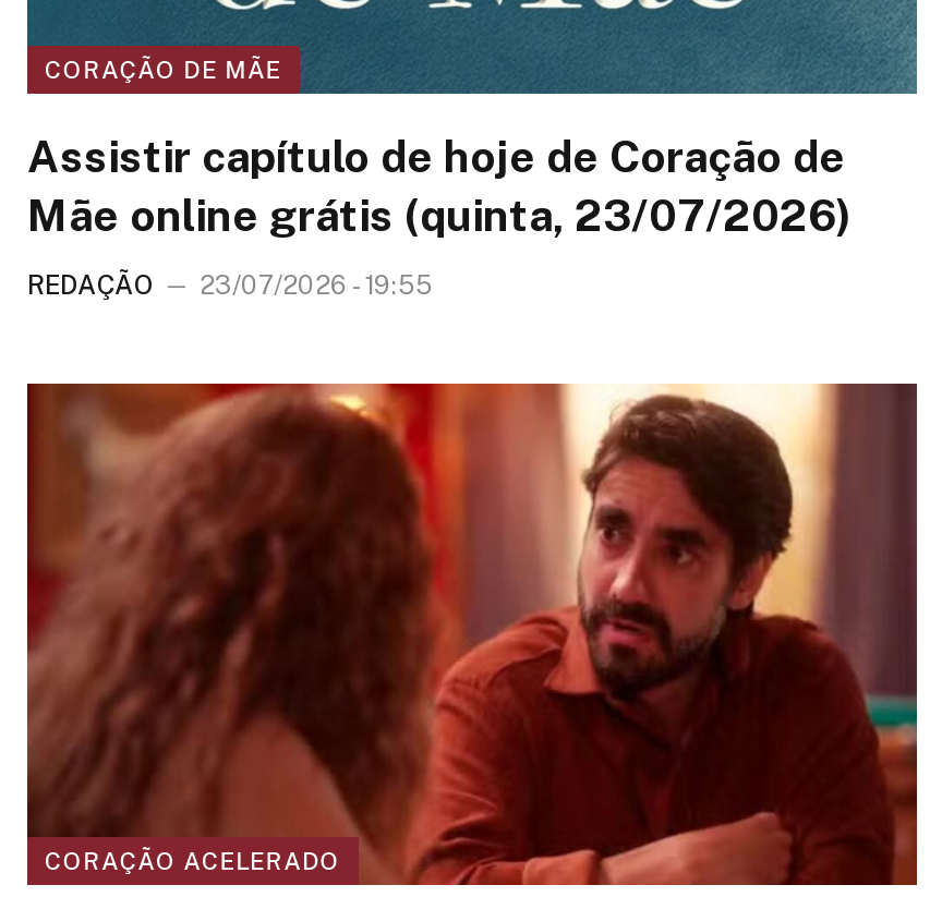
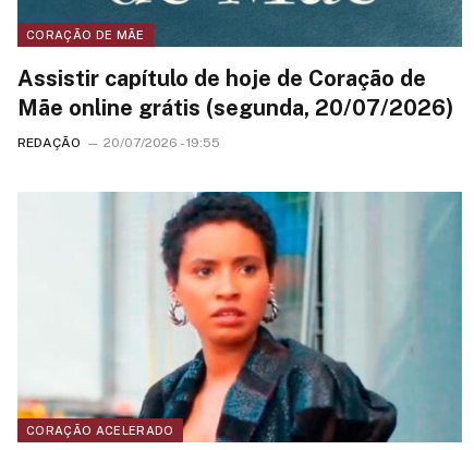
[27,190,852,242] Mãe online grátis (quinta, 23/07/2026) -> [17,95,453,121] Mãe online grátis (segunda, 20/07/2026)
[27,270,433,301] REDAÇÃO 23/07/2026 - 19:55 -> [17,135,220,150] REDAÇÃO 20/07/2026 - 19:55
[25,381,919,887] [image] -> [16,191,463,443] [image]

